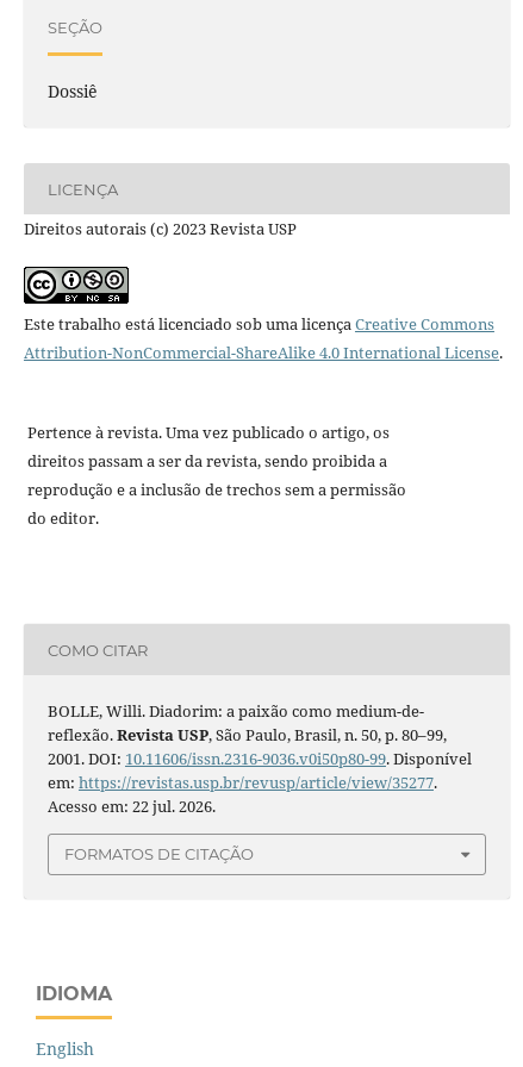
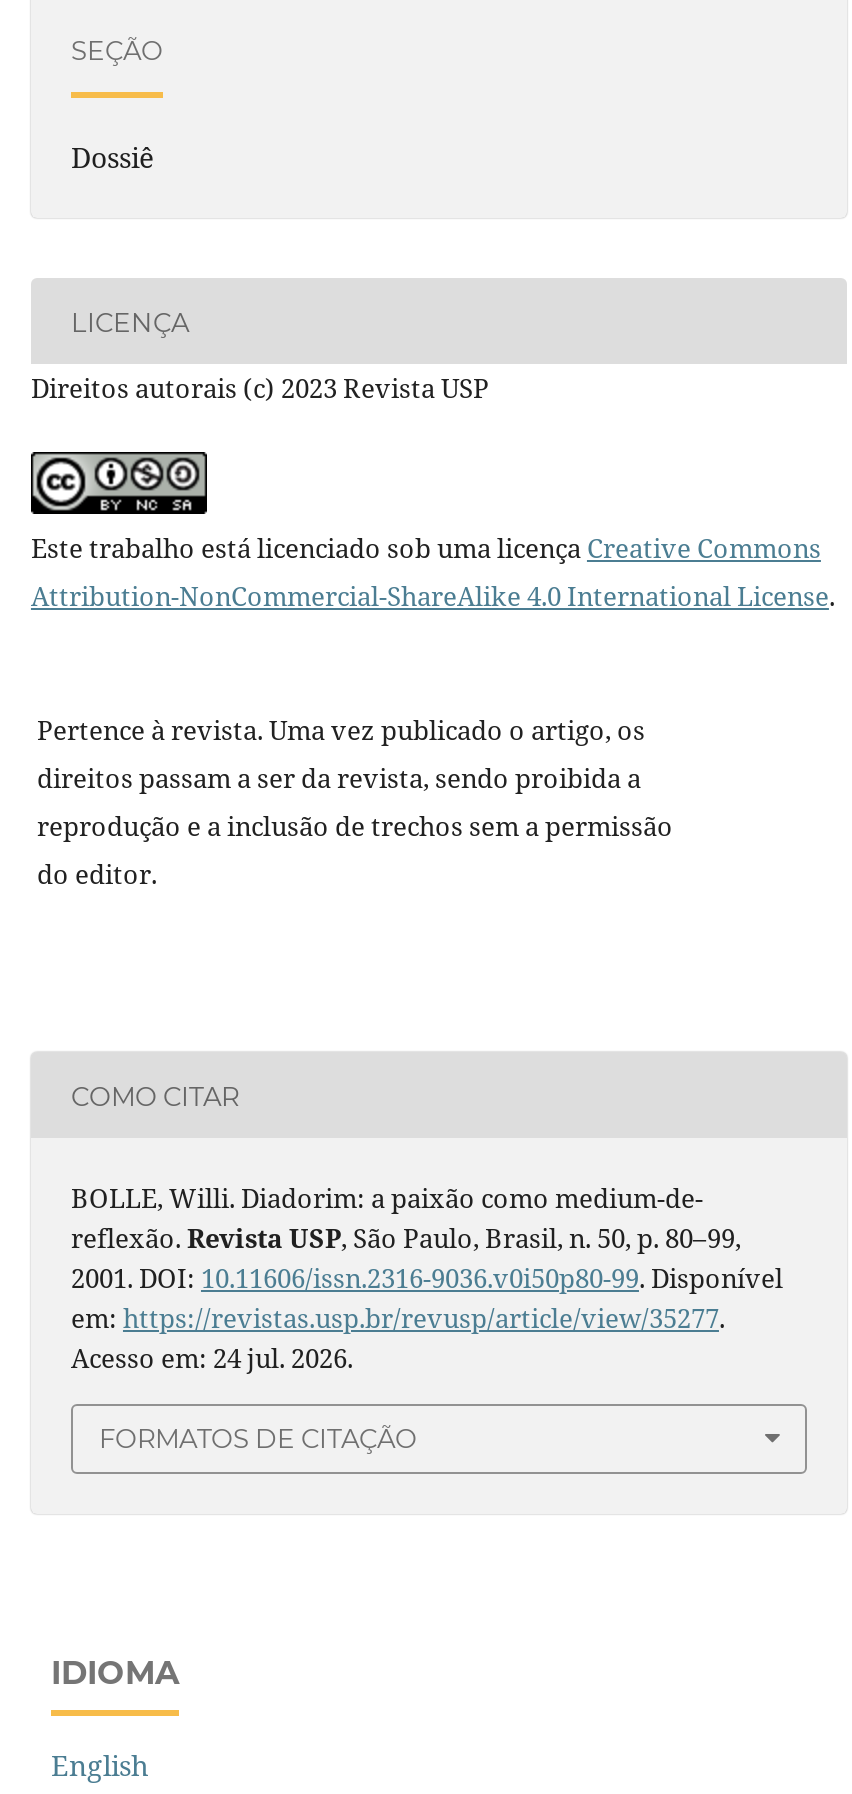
[48,796,216,817] Acesso em: 22 jul. 2026. -> [71,1340,353,1376] Acesso em: 24 jul. 2026.

